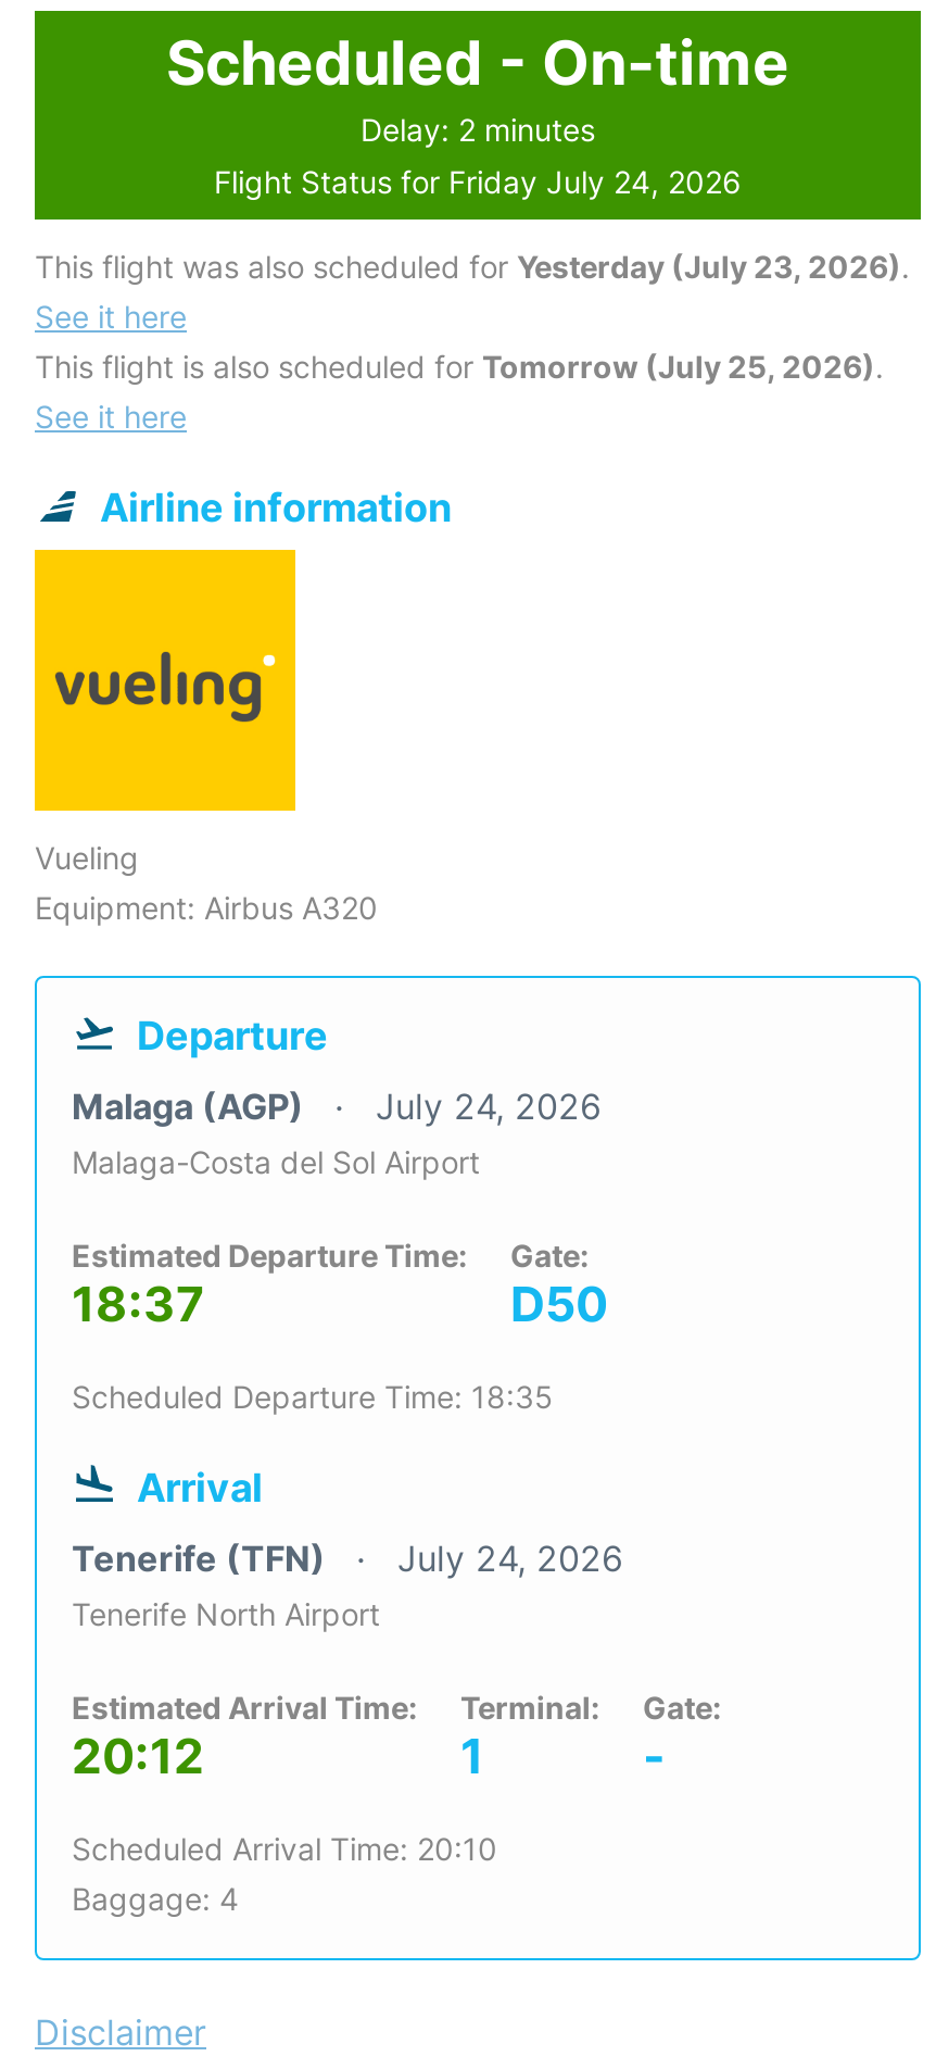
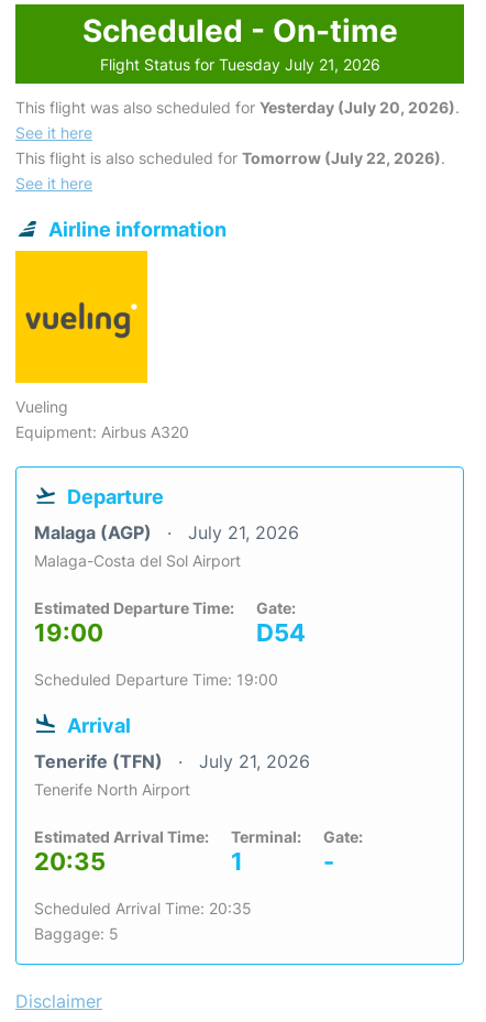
[214,111,742,200] Delay: 2 minutes | Flight Status for Friday July 24, 2026 -> [100,55,380,74] Flight Status for Tuesday July 21, 2026
[35,248,910,285] This flight was also scheduled for Yesterday (July 23, 2026). -> [15,98,460,117] This flight was also scheduled for Yesterday (July 20, 2026).
[35,348,884,385] This flight is also scheduled for Tomorrow (July 25, 2026). -> [15,149,445,167] This flight is also scheduled for Tomorrow (July 22, 2026).
[72,1084,602,1128] Malaga (AGP) July 24, 2026 -> [34,521,299,543] Malaga (AGP) July 21, 2026
[72,1276,204,1332] 18:37 -> [34,618,103,647] 19:00
[510,1276,608,1332] D50 -> [256,618,306,647] D54
[72,1378,554,1415] Scheduled Departure Time: 18:35 -> [34,670,278,689] Scheduled Departure Time: 19:00
[72,1537,623,1580] Tenerife (TFN) July 24, 2026 -> [34,750,310,772] Tenerife (TFN) July 21, 2026
[72,1728,204,1784] 20:12 -> [34,847,106,876] 20:35
[72,1830,497,1867] Scheduled Arrival Time: 20:10 -> [34,899,252,917] Scheduled Arrival Time: 20:35
[72,1880,239,1917] Baggage: 4 -> [34,924,119,943] Baggage: 5

